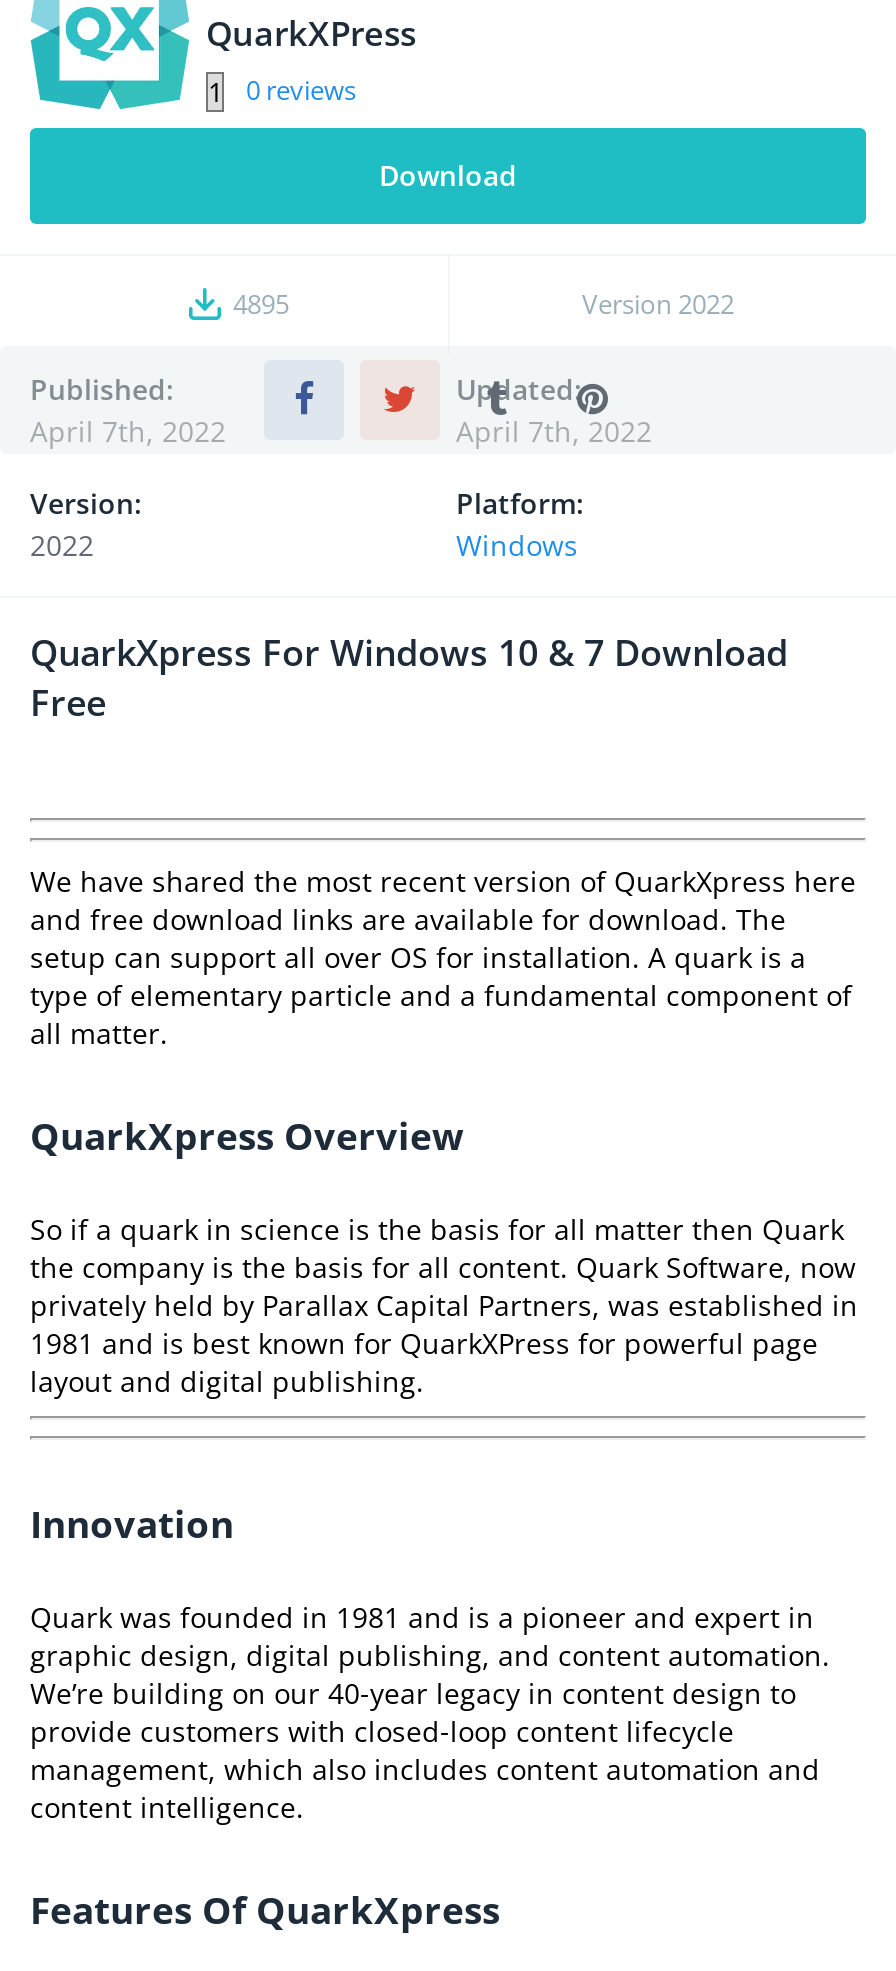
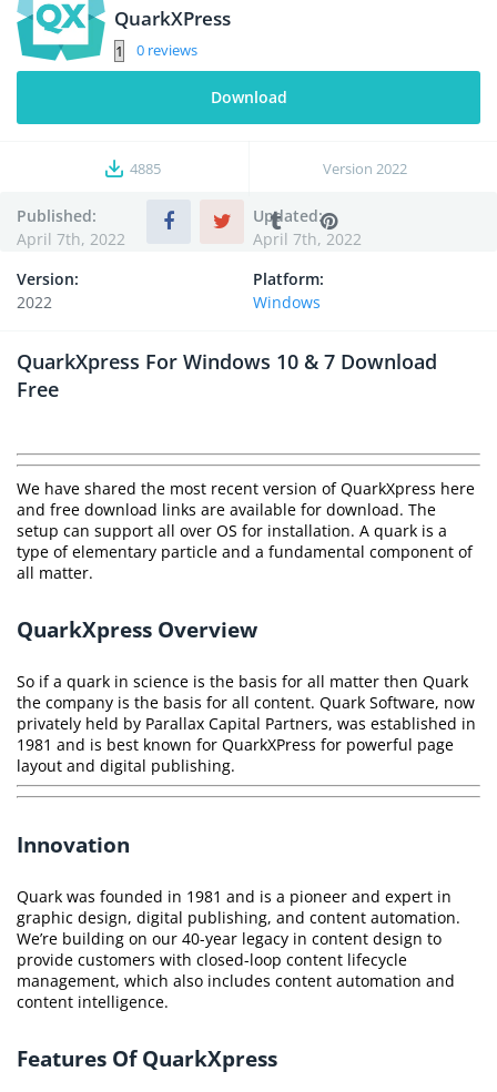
[233,286,289,322] 4895 -> [129,159,160,178] 4885

